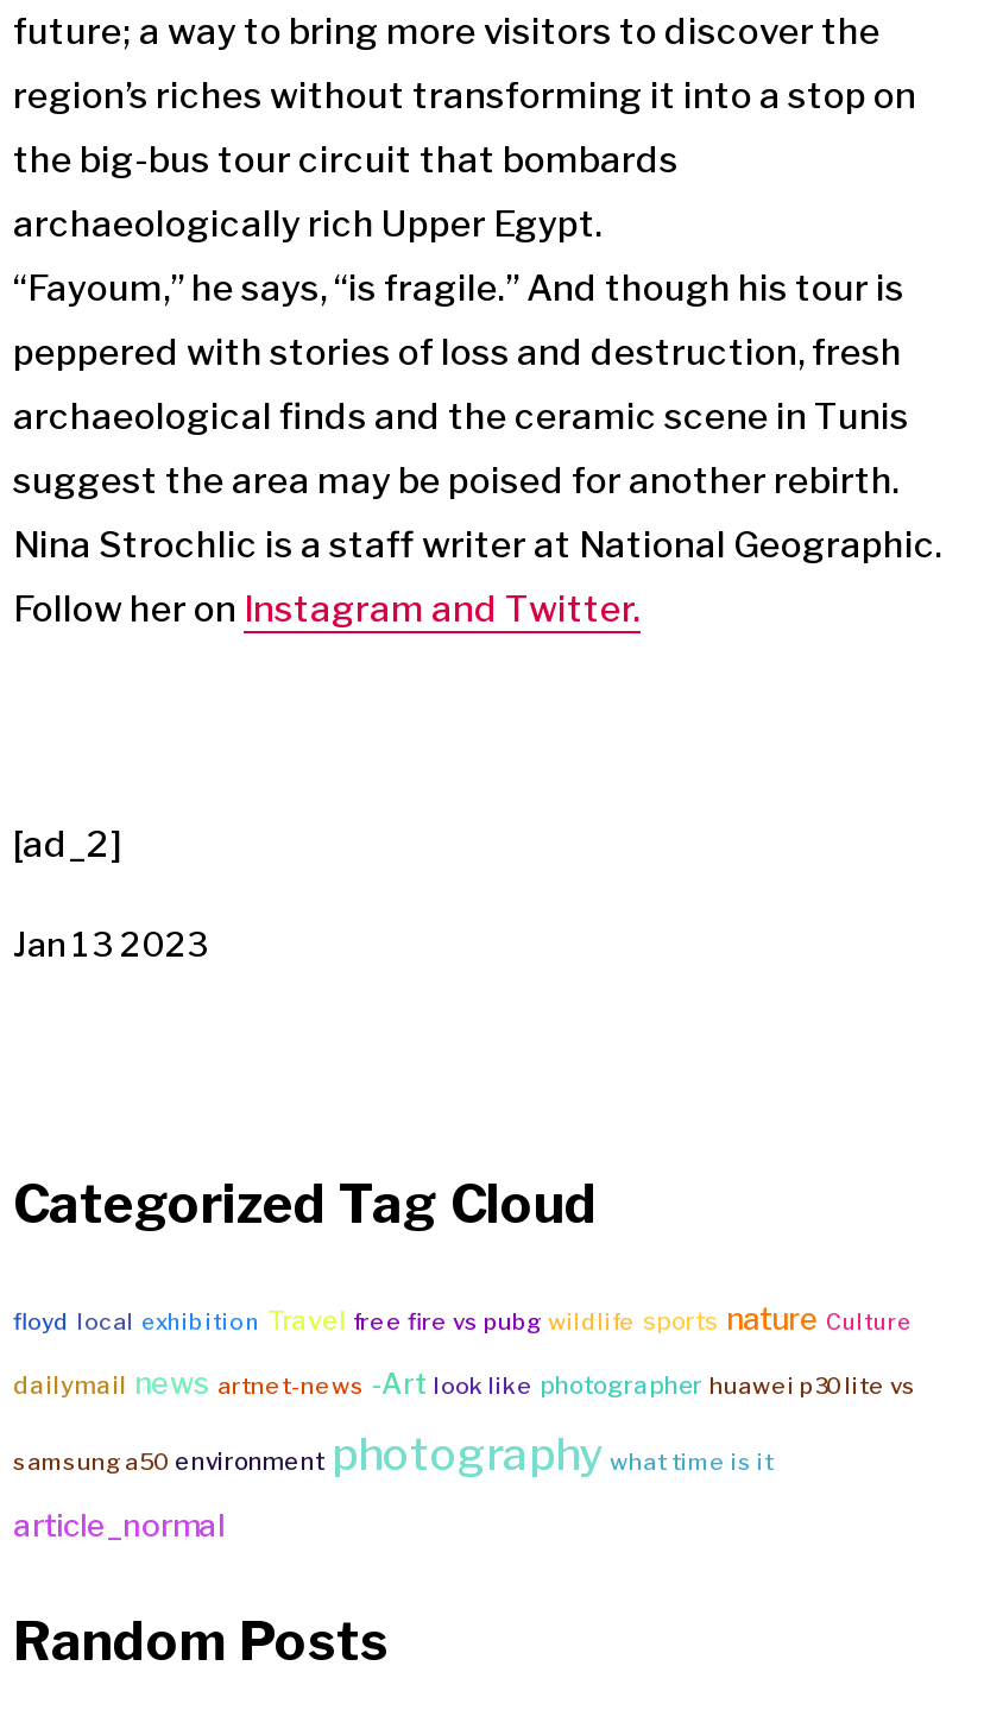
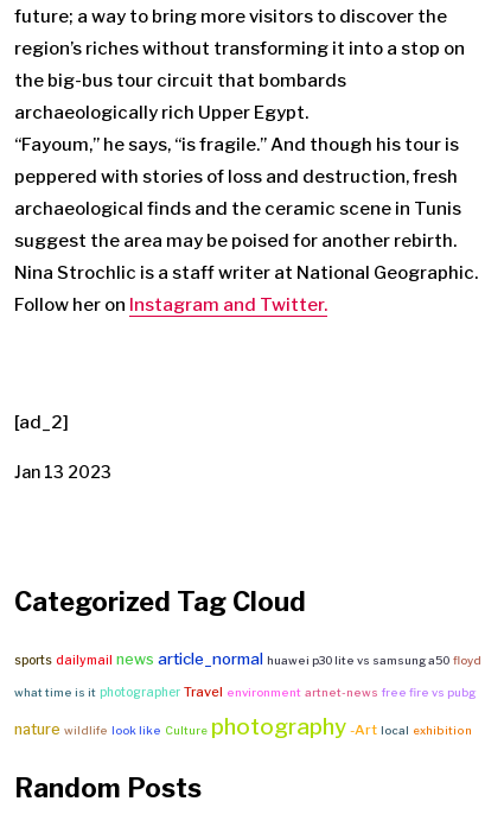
[13,1300,912,1336] floyd local exhibition Travel free fire vs pubg wildlife sports nature Culture -> [14,649,481,668] sports dailymail news article_normal huawei p30 lite vs samsung a50 floyd
[13,1364,916,1400] dailymail news artnet-news -Art look like photographer huawei p30 lite vs -> [14,683,476,700] what time is it photographer Travel environment artnet-news free fire vs pubg
[13,1426,774,1543] samsung a50 environment photography what time is it | article_normal -> [14,713,472,740] nature wildlife look like Culture photography -Art local exhibition

